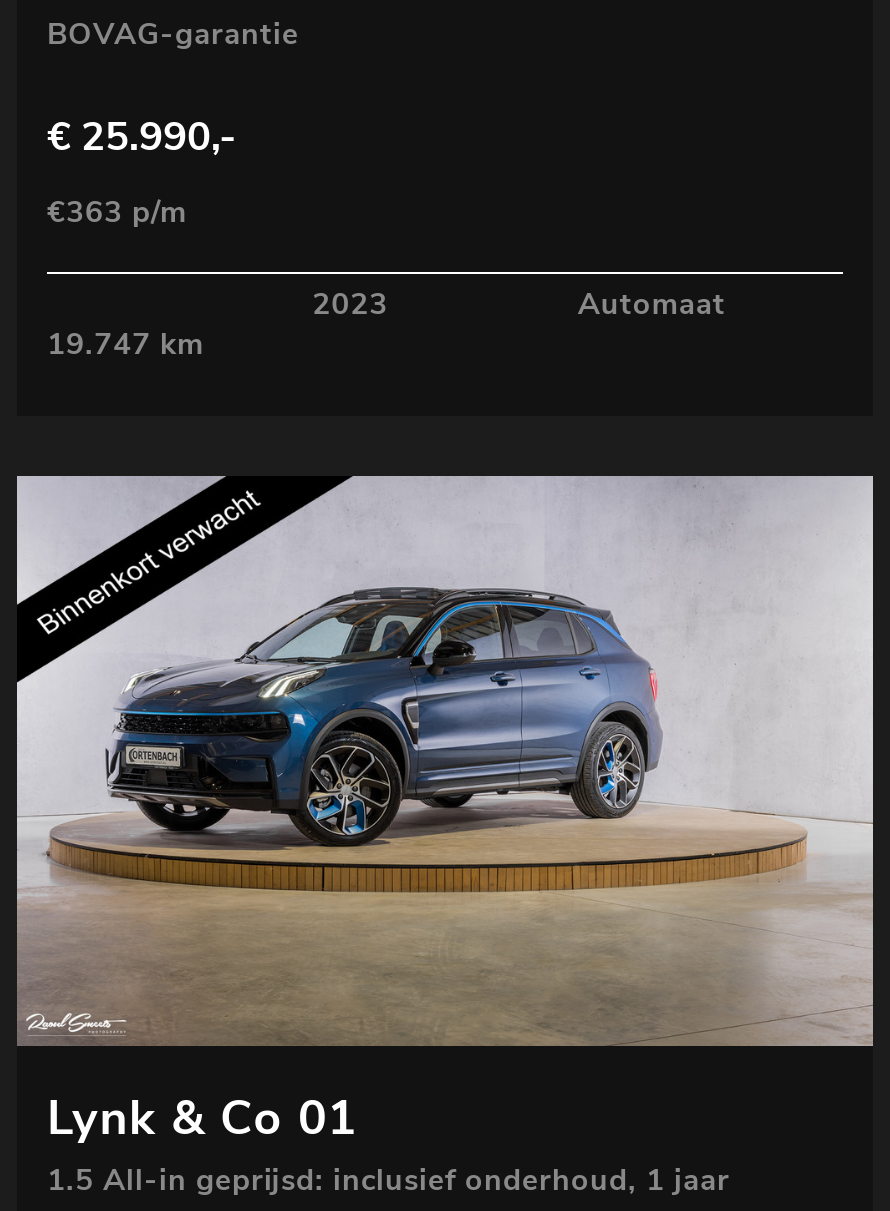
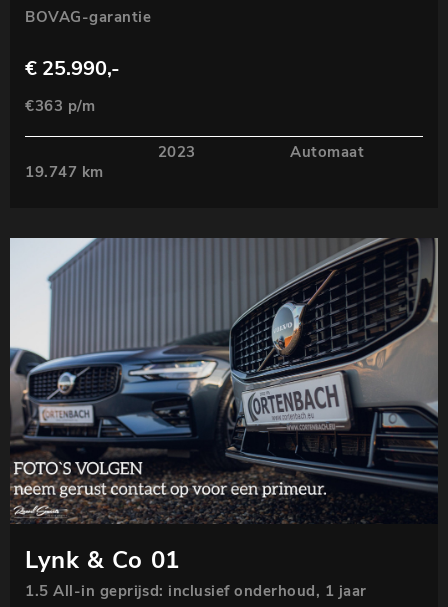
[15,473,875,1049] [image] -> [9,237,438,524] [image]

